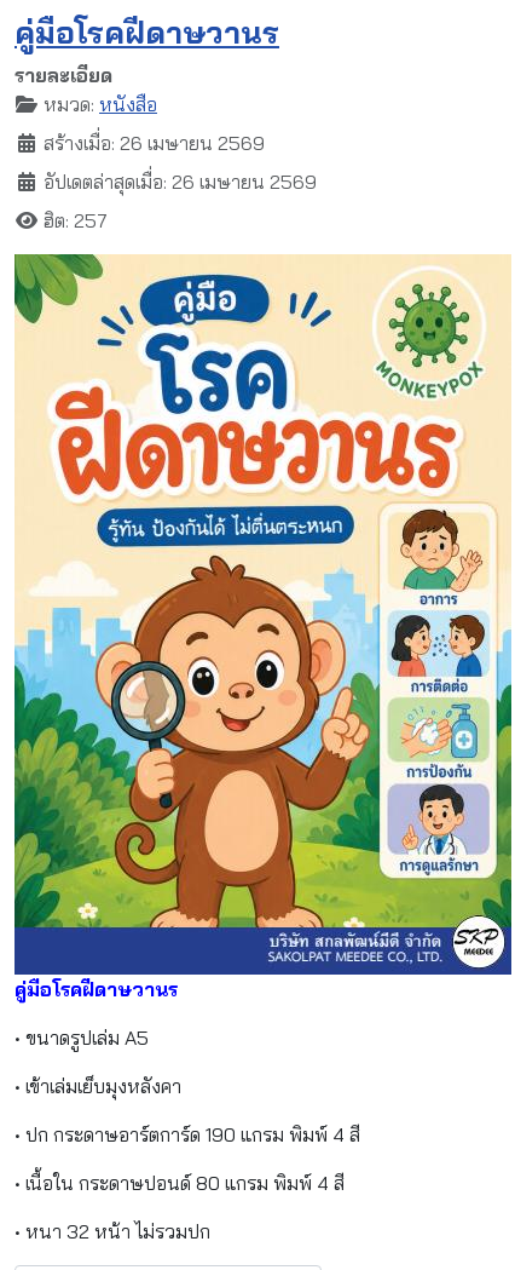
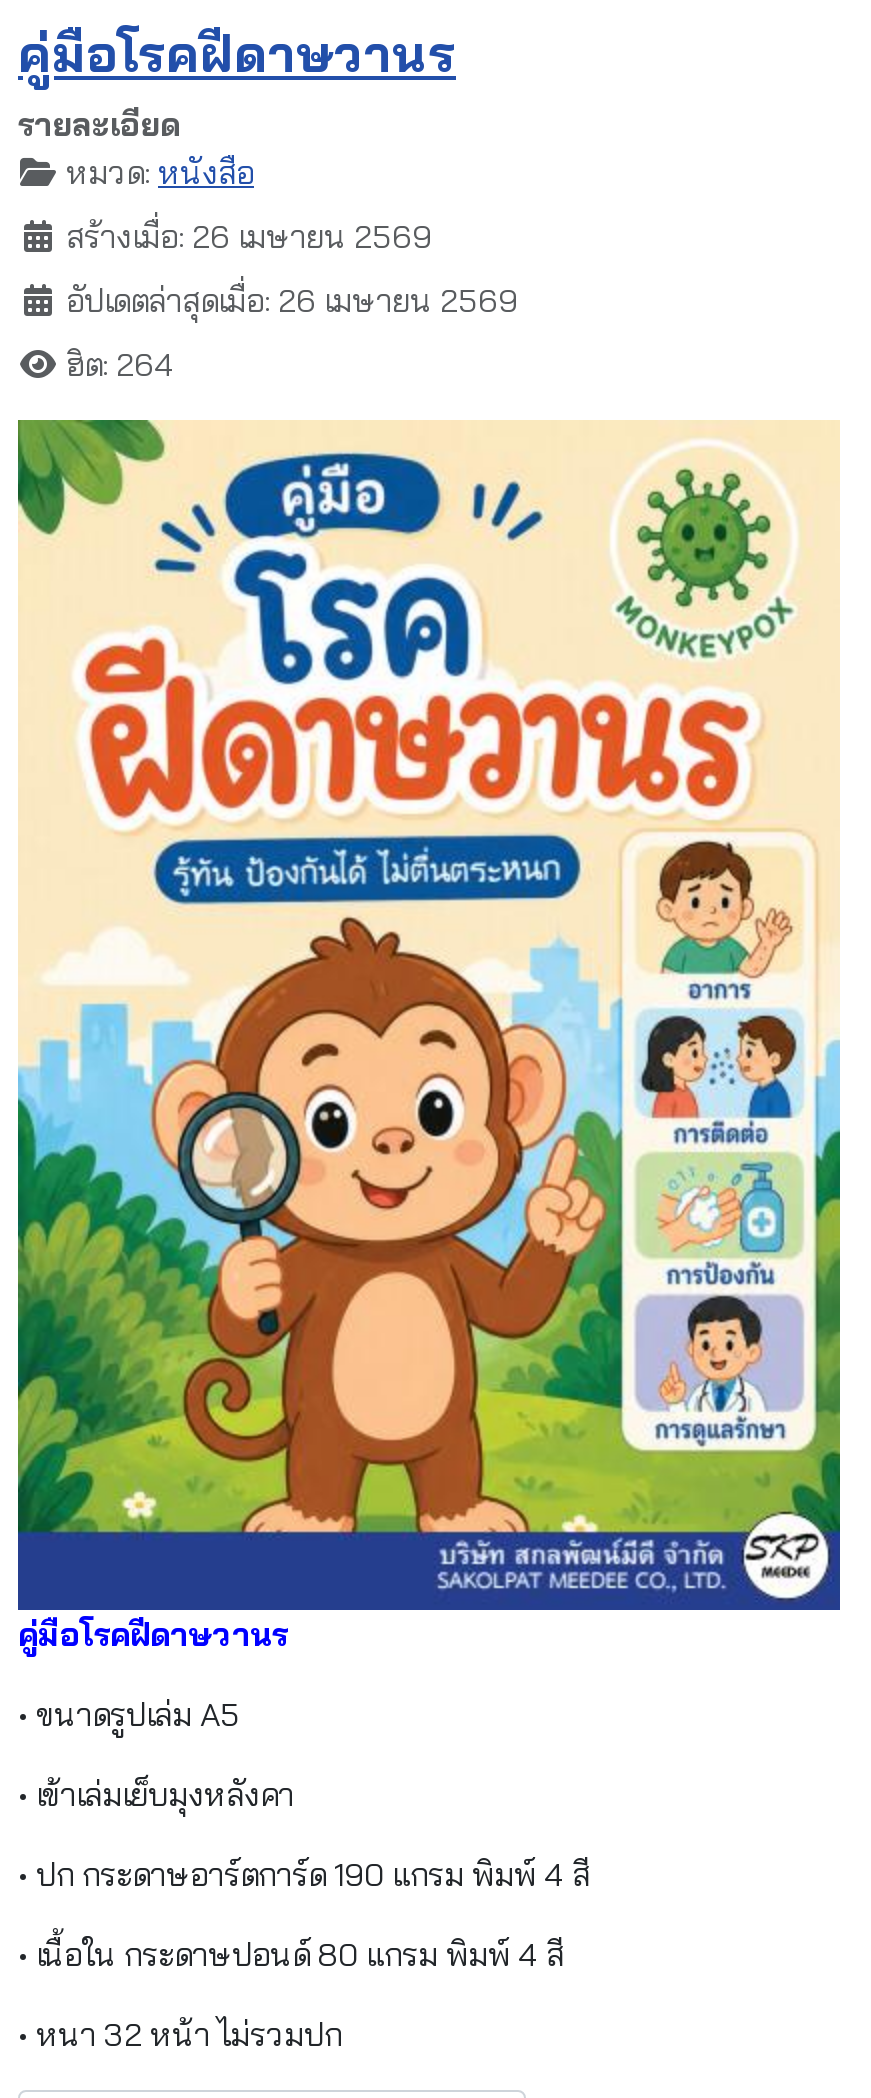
[44,208,108,232] ฮิต: 257 -> [66,344,174,384] ฮิต: 264

